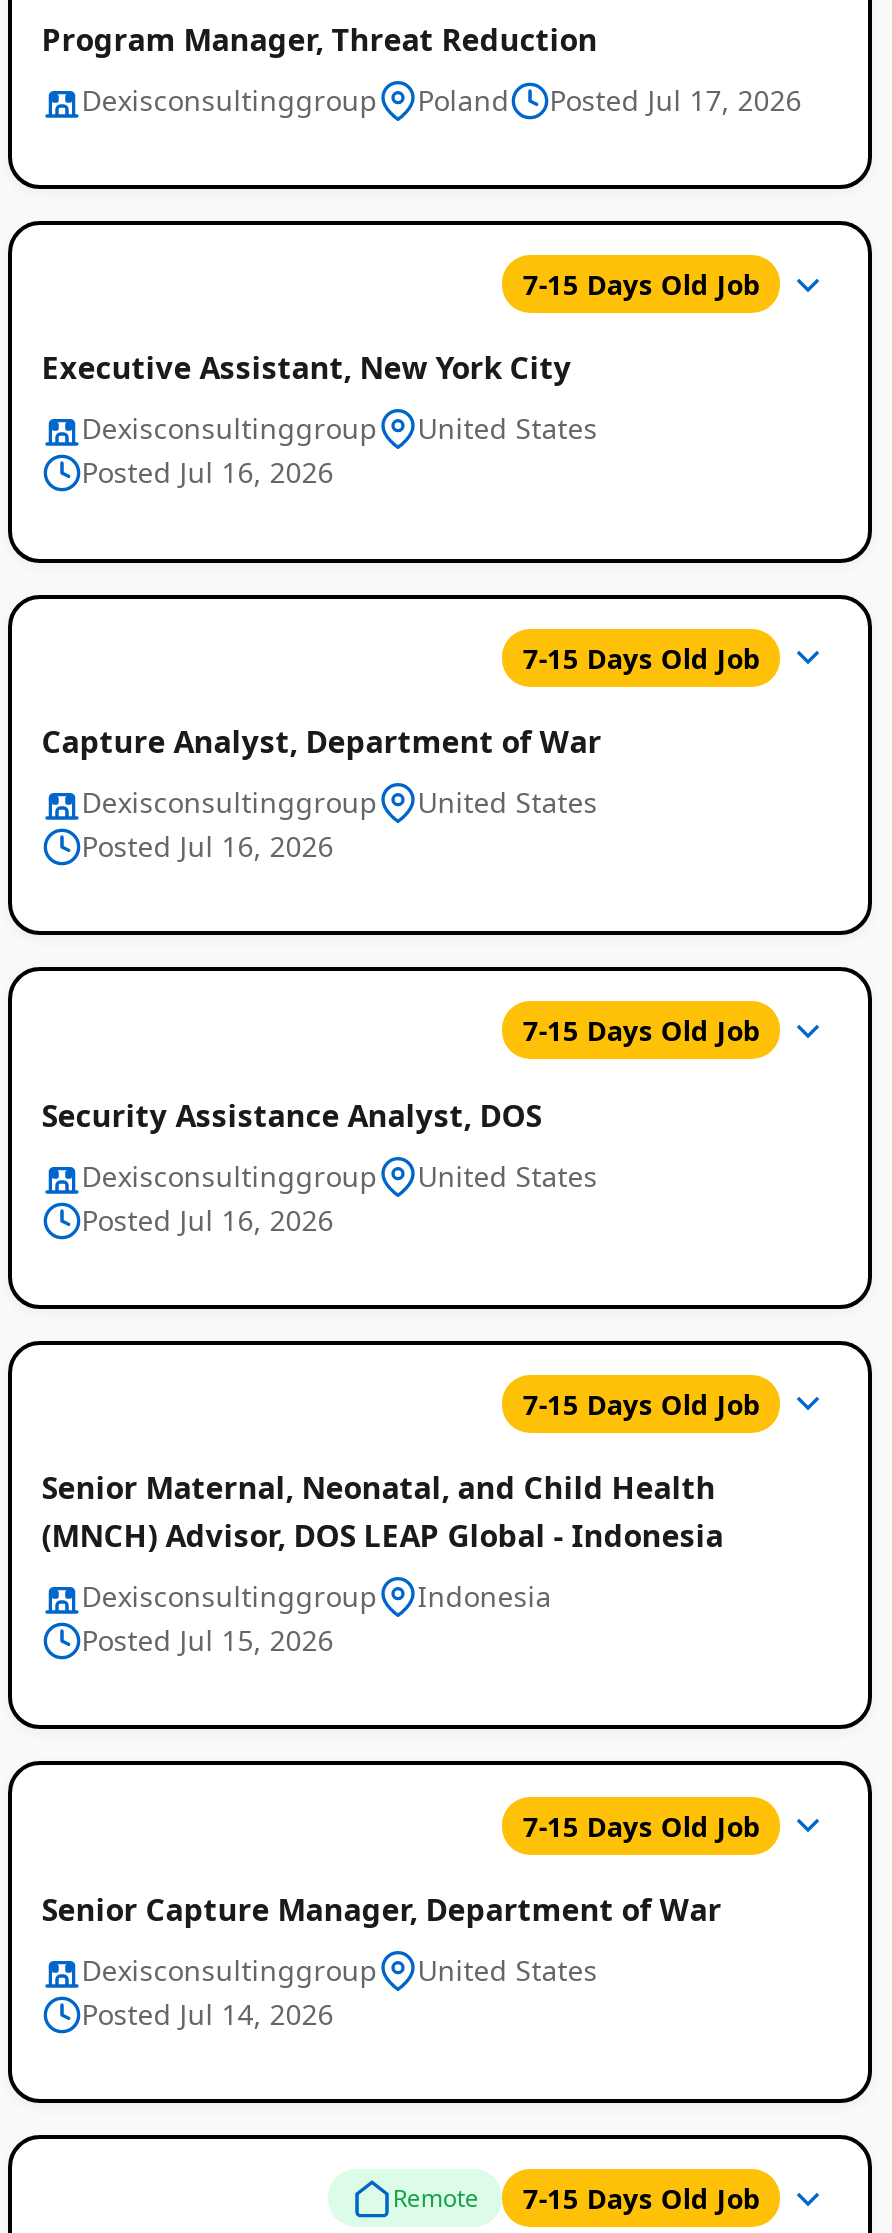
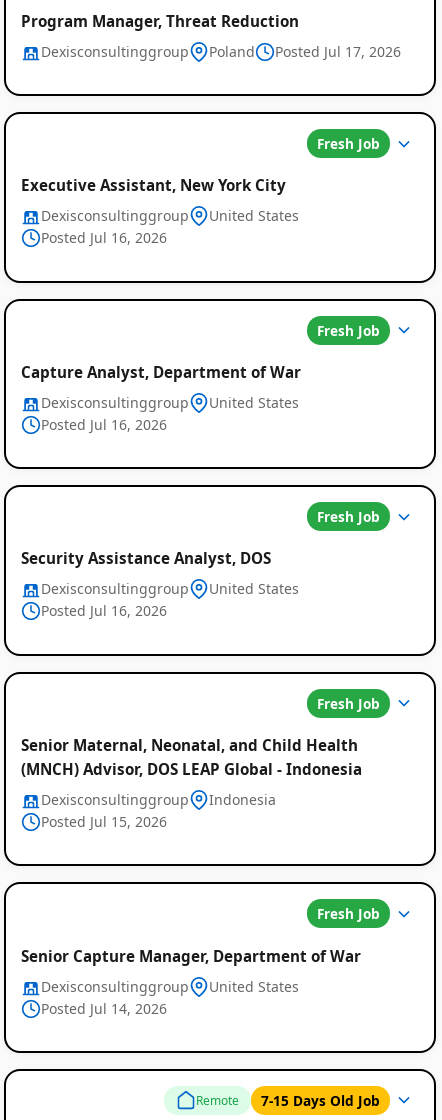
[523,265,761,303] 7-15 Days Old Job -> [317,134,380,153] Fresh Job
[523,638,761,676] 7-15 Days Old Job -> [317,321,380,340] Fresh Job
[523,1011,761,1049] 7-15 Days Old Job -> [317,507,380,526] Fresh Job
[523,1385,761,1423] 7-15 Days Old Job -> [317,694,380,713] Fresh Job
[523,1806,761,1844] 7-15 Days Old Job -> [317,904,380,923] Fresh Job

